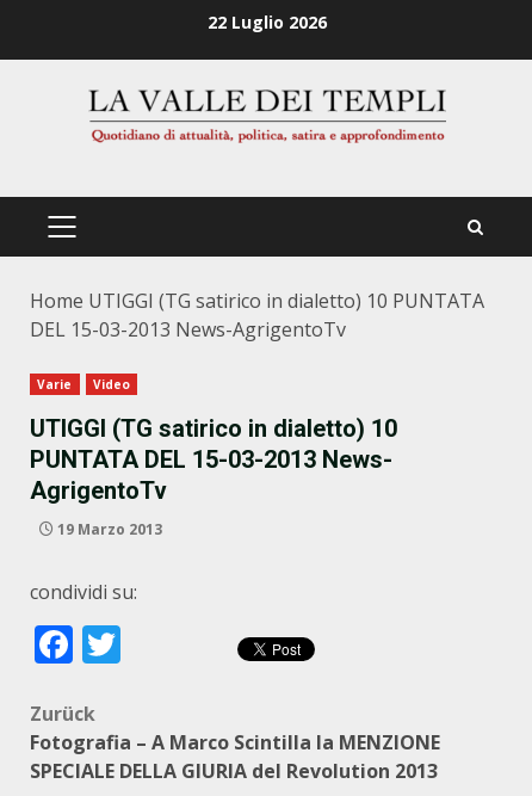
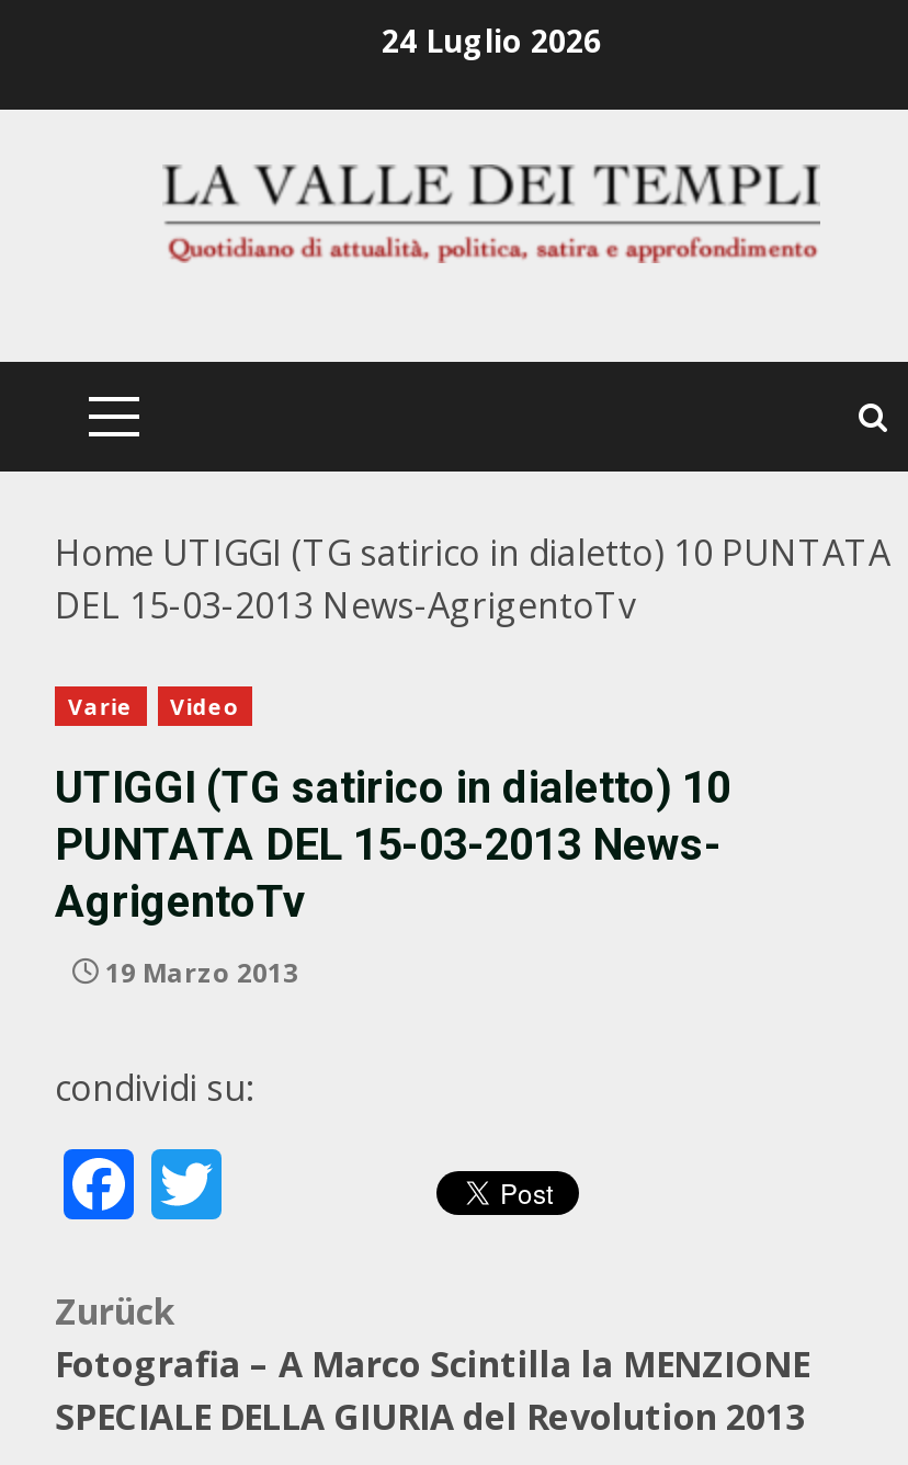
[208,10,327,33] 22 Luglio 2026 -> [382,19,601,60] 24 Luglio 2026

